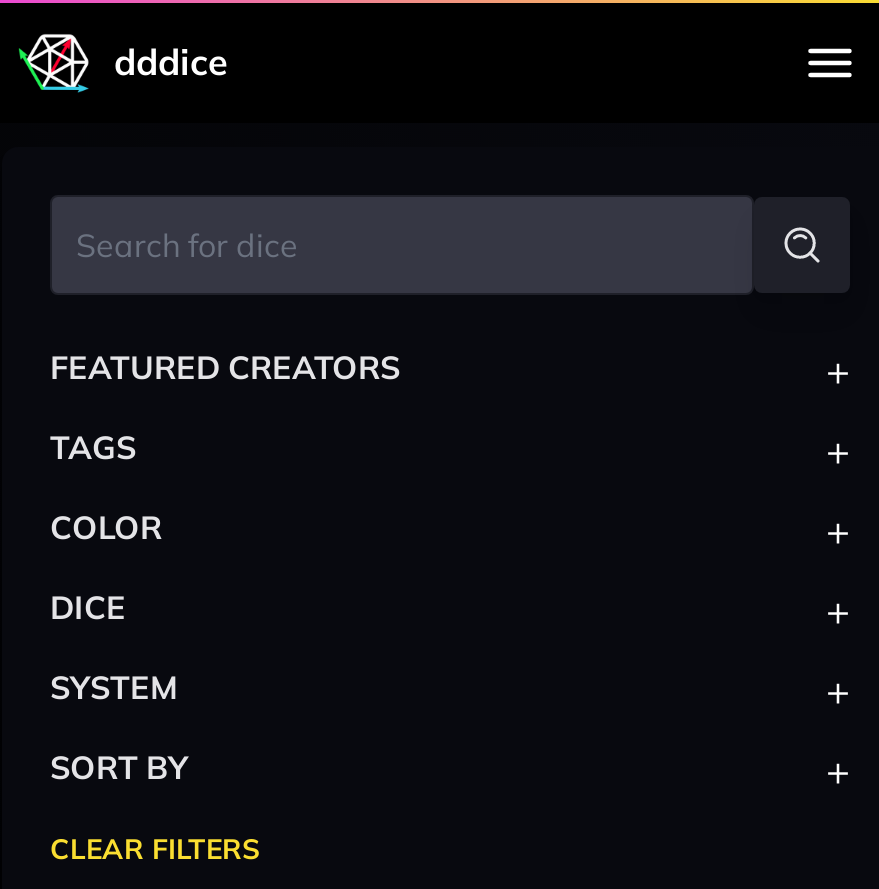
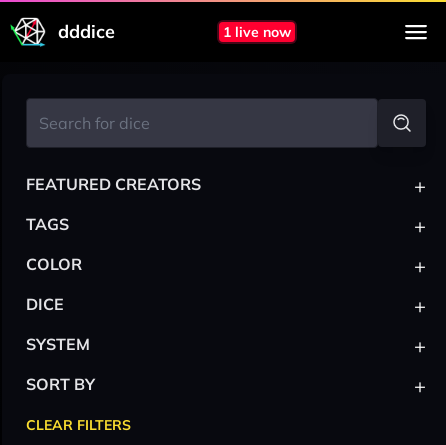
none -> [222,23,290,41] 1 live now

